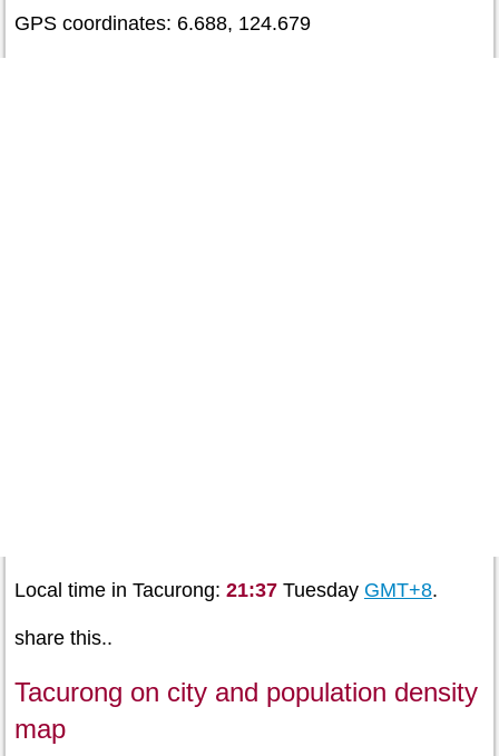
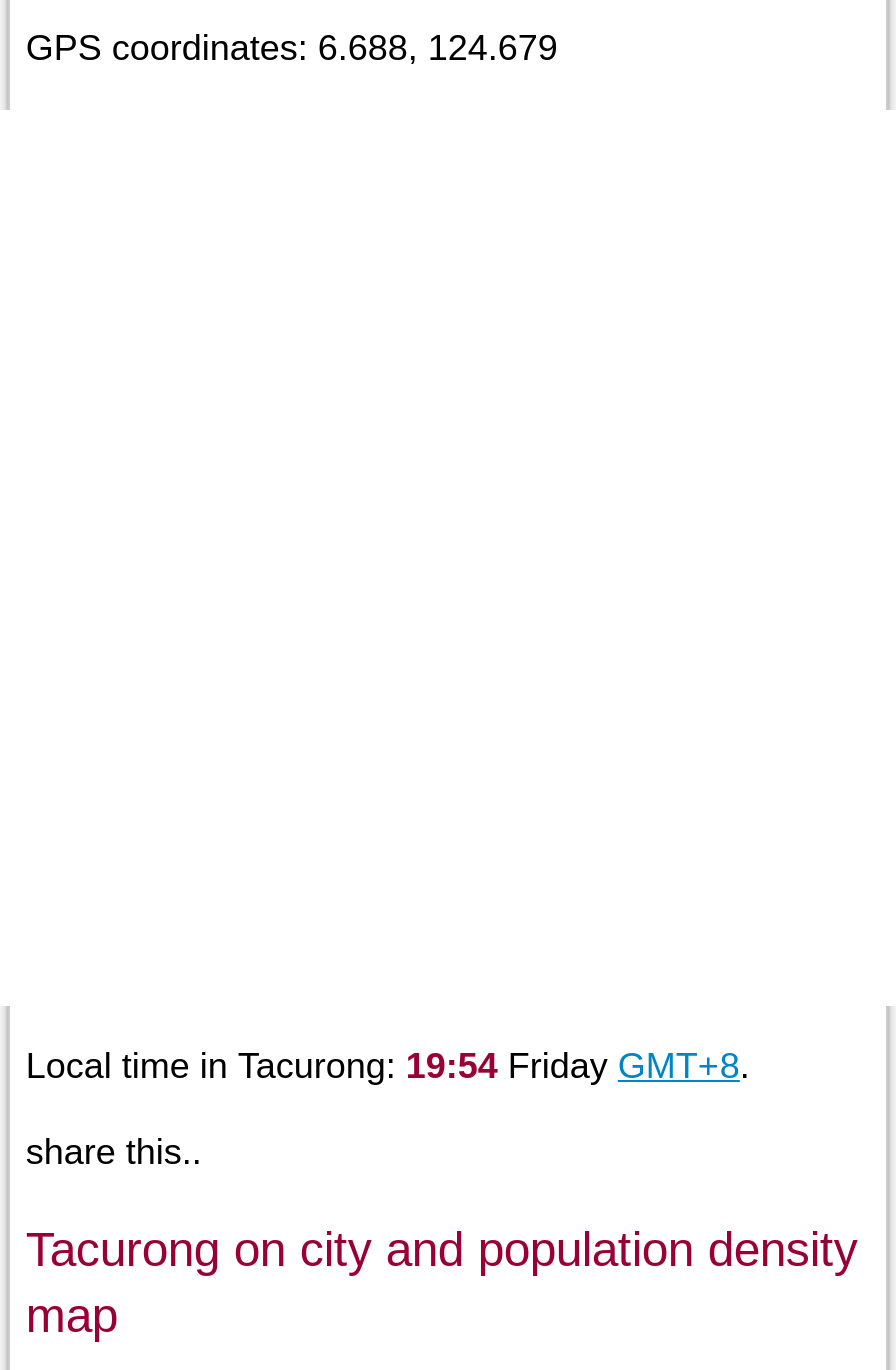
[14,578,438,601] Local time in Tacurong: 21:37 Tuesday GMT+8. -> [26,1045,750,1085] Local time in Tacurong: 19:54 Friday GMT+8.

